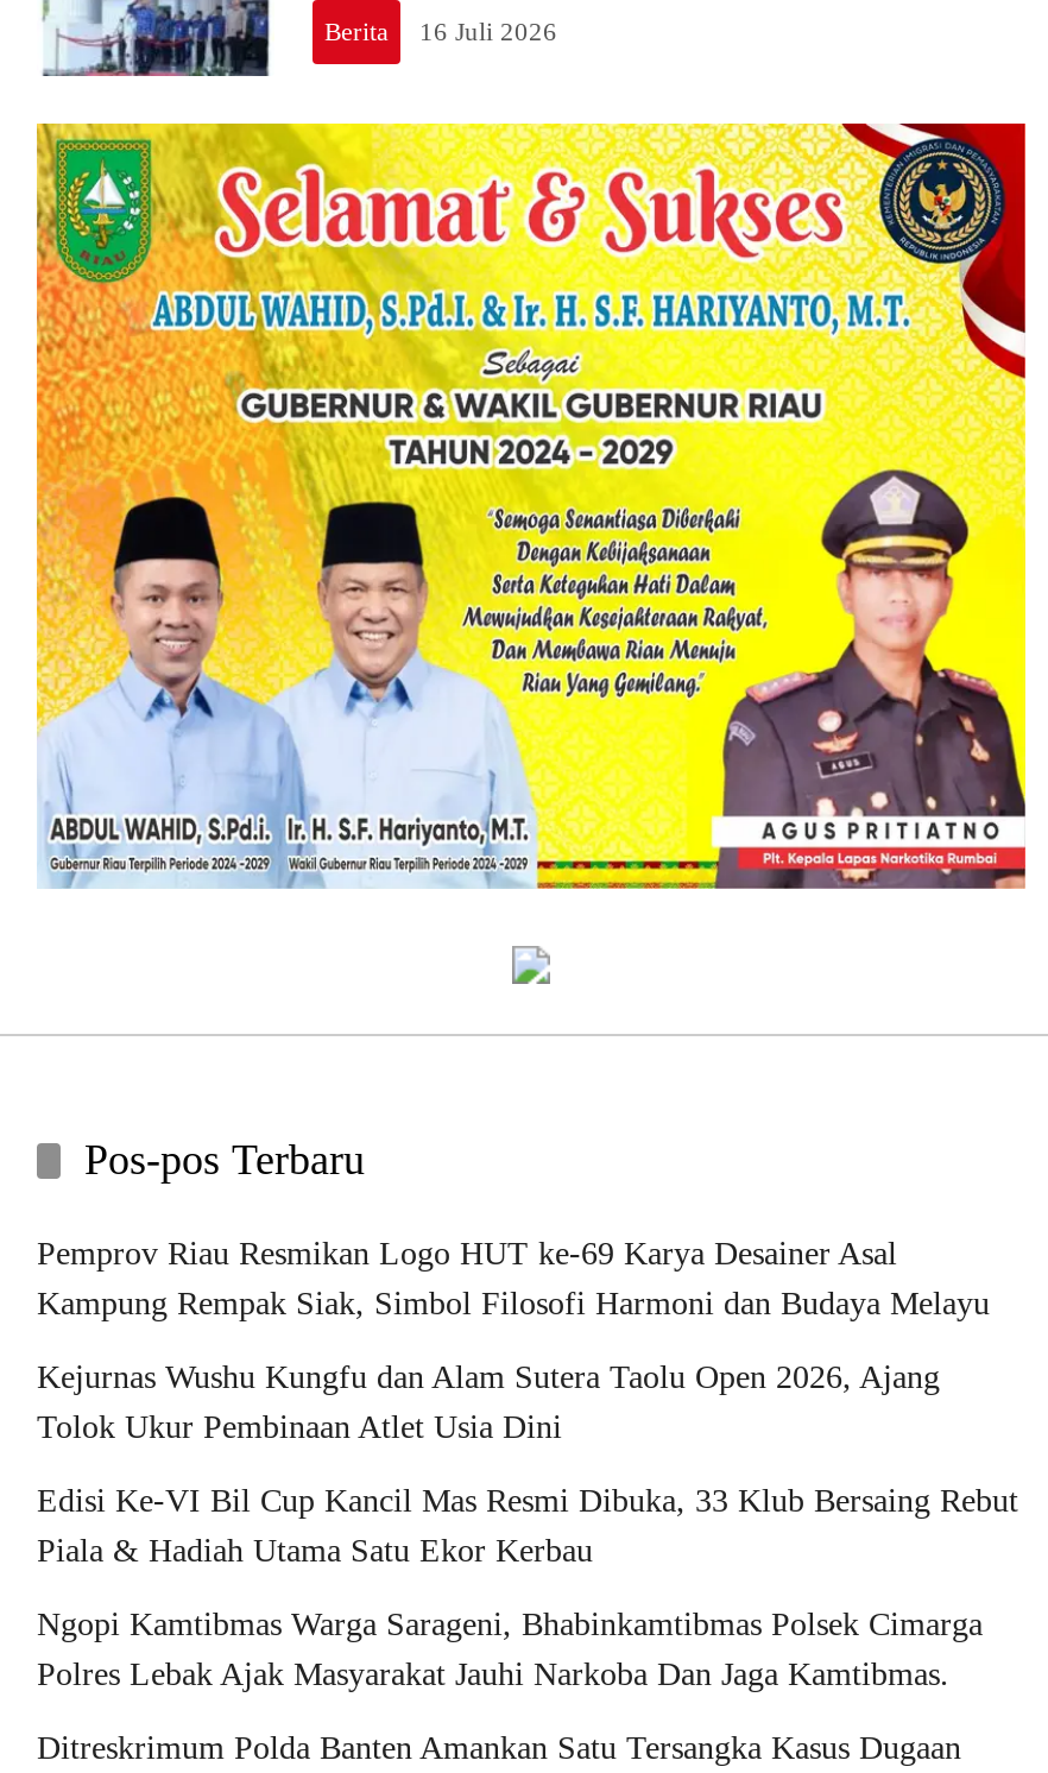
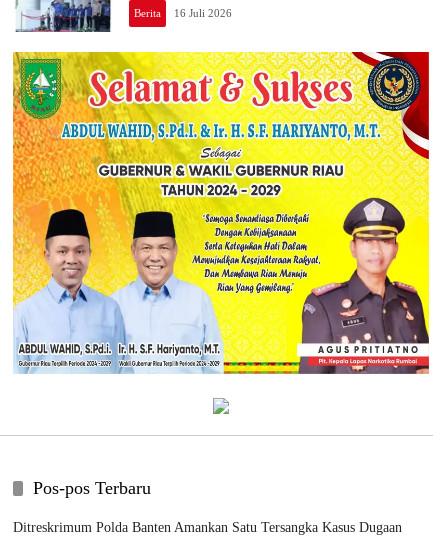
[37,1236,1018,1692] Pemprov Riau Resmikan Logo HUT ke-69 Karya Desainer Asal | Kampung Rempak Siak, Simbol Filosofi Harmoni dan Budaya Melayu | Kejurnas Wushu Kungfu dan Alam Sutera Taolu Open 2026, Ajang | Tolok Ukur Pembinaan Atlet Usia Dini | Edisi Ke-VI Bil Cup Kancil Mas Resmi Dibuka, 33 Klub Bersaing Rebut | Piala & Hadiah Utama Satu Ekor Kerbau | Ngopi Kamtibmas Warga Sarageni, Bhabinkamtibmas Polsek Cimarga | Polres Lebak Ajak Masyarakat Jauhi Narkoba Dan Jaga Kamtibmas. -> none

